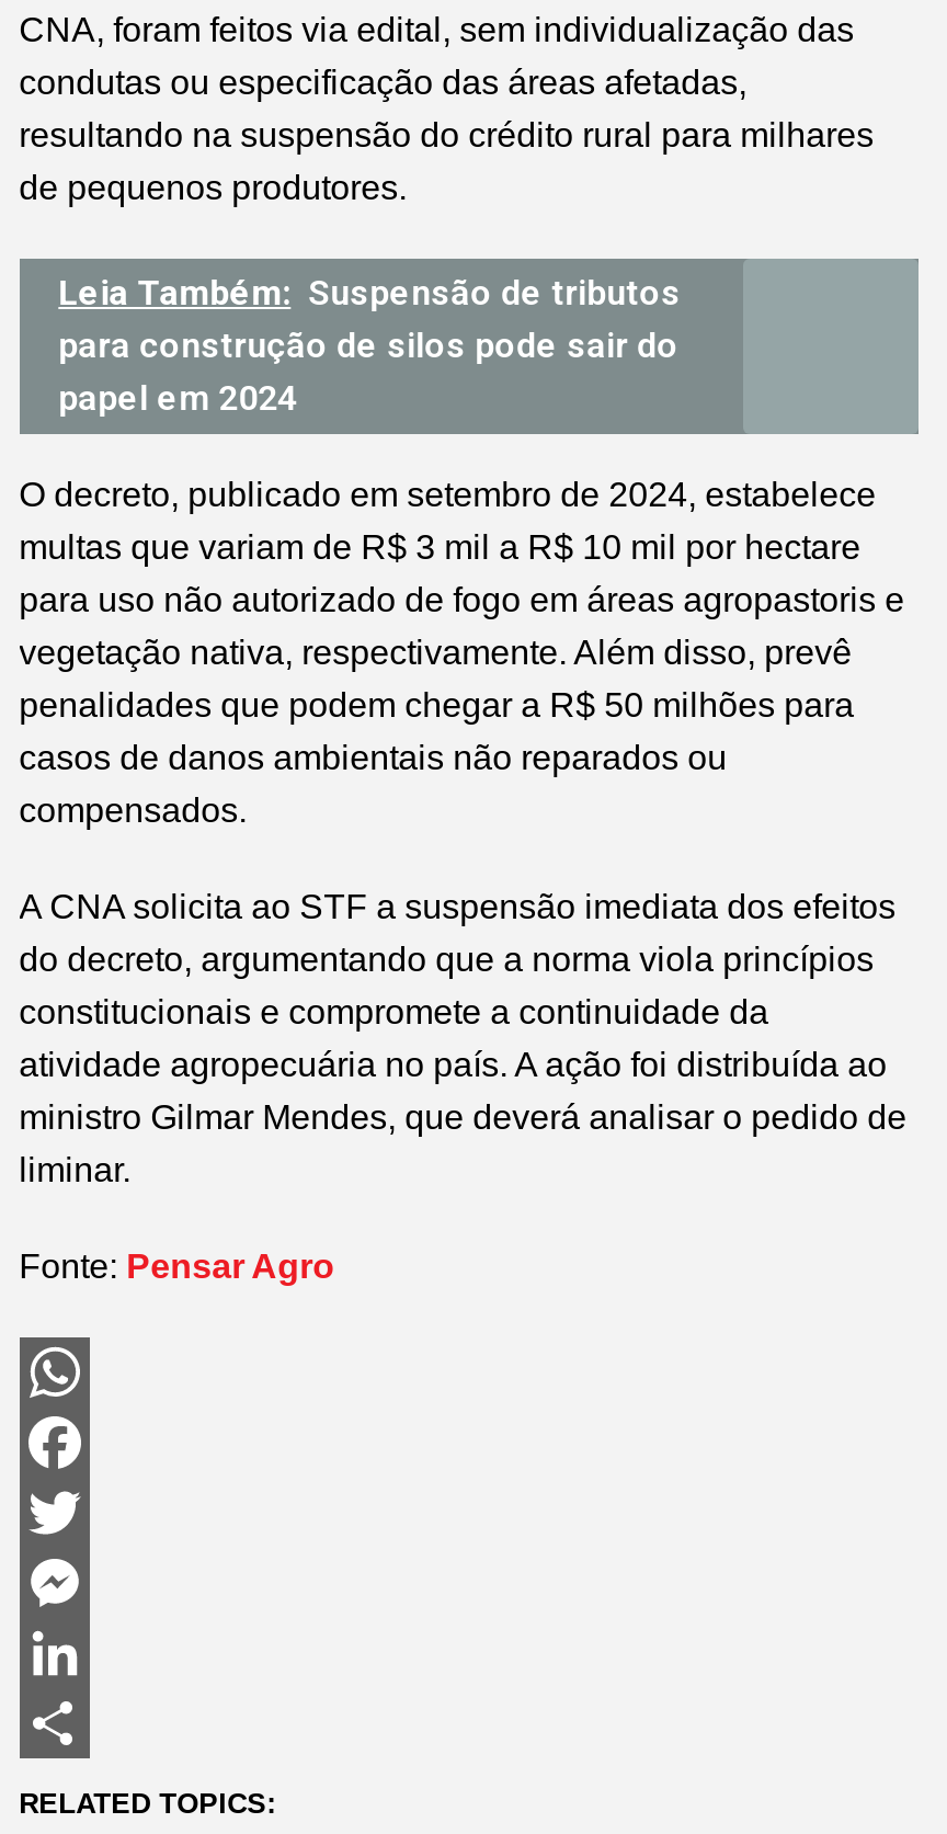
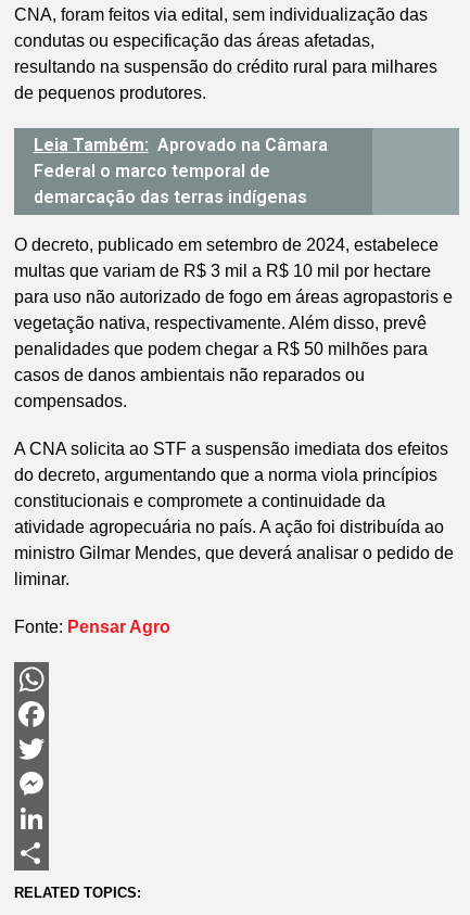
[59,271,681,418] Leia Também: Suspensão de tributos | para construção de silos pode sair do | papel em 2024 -> [33,134,327,207] Leia Também: Aprovado na Câmara | Federal o marco temporal de | demarcação das terras indígenas

